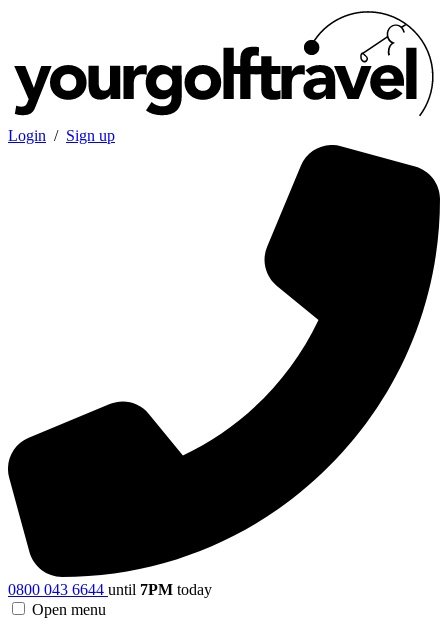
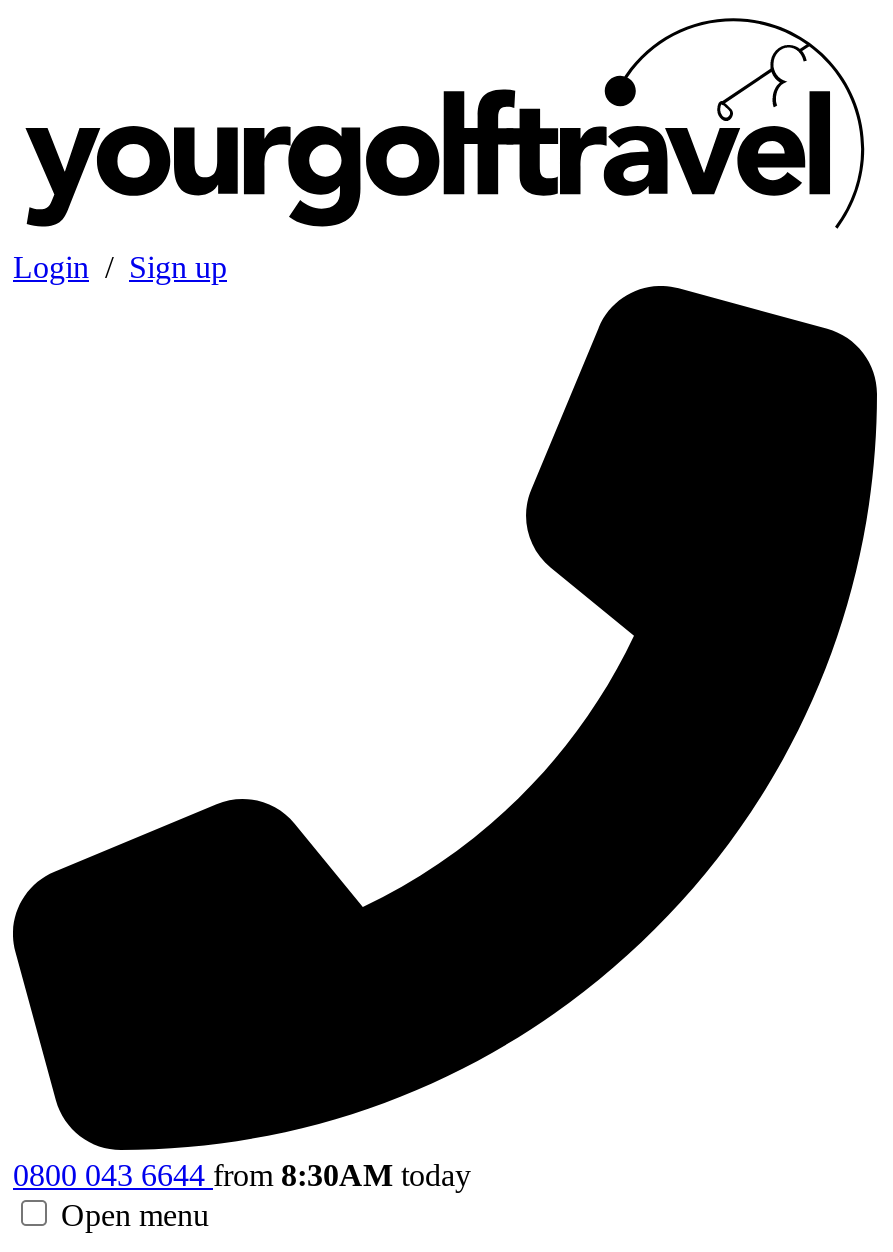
[8,581,212,598] 0800 043 6644 until 7PM today -> [13,1158,471,1192] 0800 043 6644 from 8:30AM today

